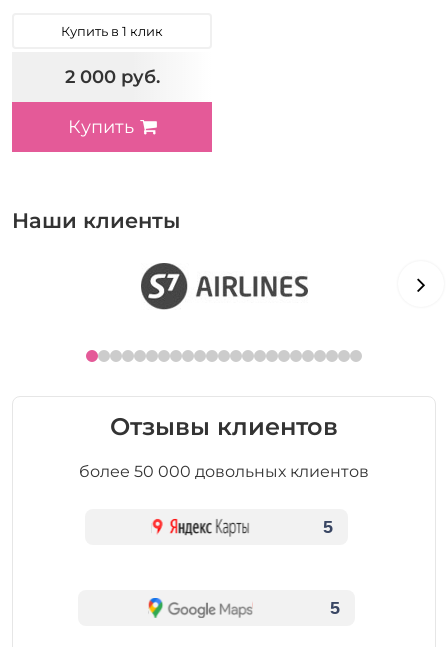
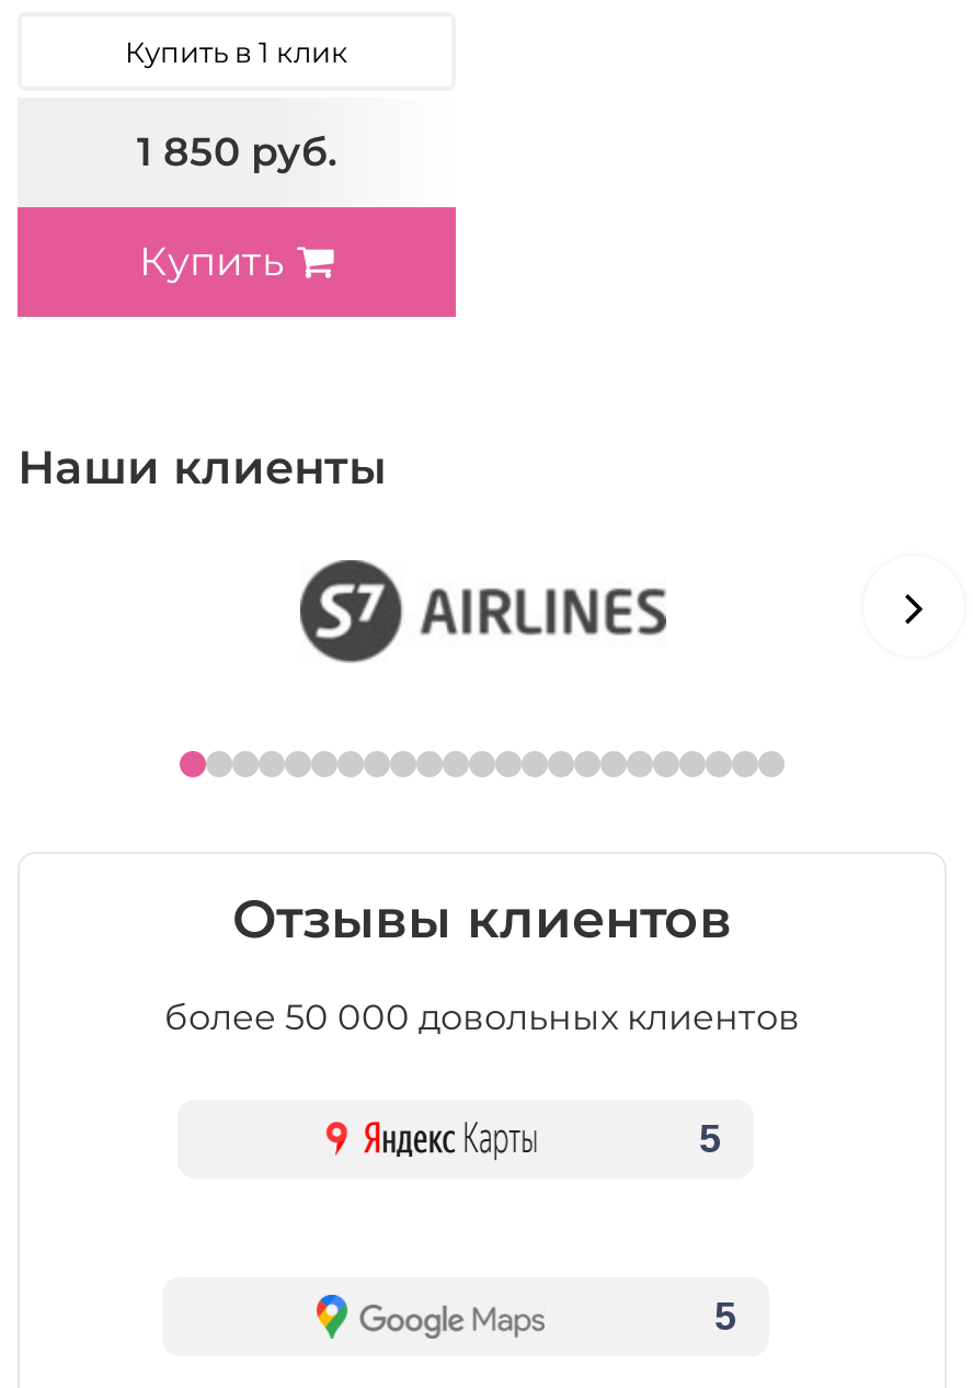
[64,66,159,88] 2 000 руб. -> [137,127,336,176] 1 850 руб.

